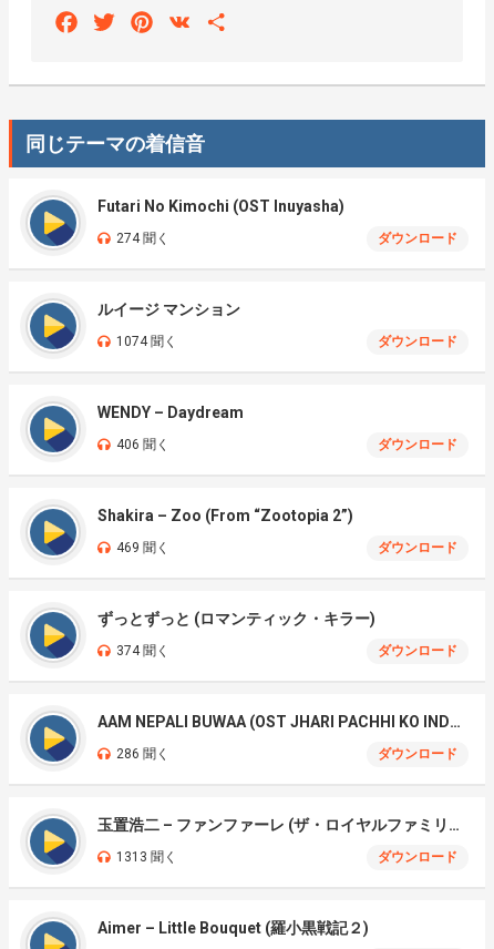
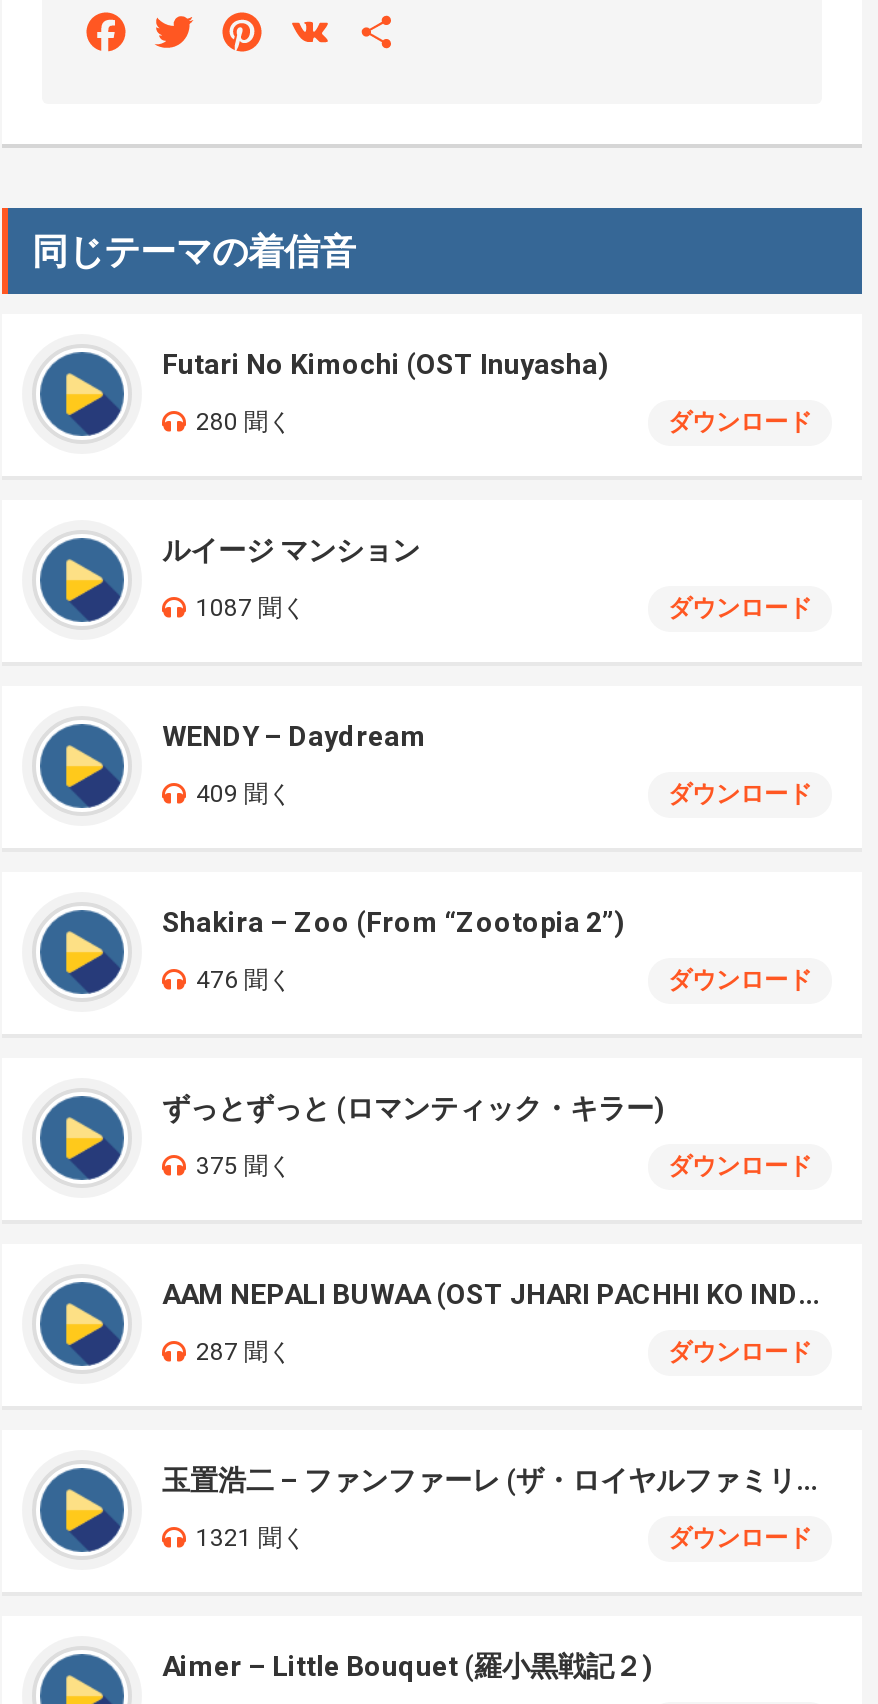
[116,231,169,246] 274 聞く -> [196,408,292,436] 280 聞く
[116,334,177,349] 1074 聞く -> [196,594,306,622] 1087 聞く
[116,437,169,452] 406 聞く -> [196,780,292,808] 409 聞く
[116,540,169,555] 469 聞く -> [196,966,292,994] 476 聞く
[116,643,169,659] 374 聞く -> [196,1152,292,1180] 375 聞く
[116,746,169,762] 286 聞く -> [196,1338,292,1366] 287 聞く
[116,849,177,865] 1313 聞く -> [196,1524,306,1552] 1321 聞く

